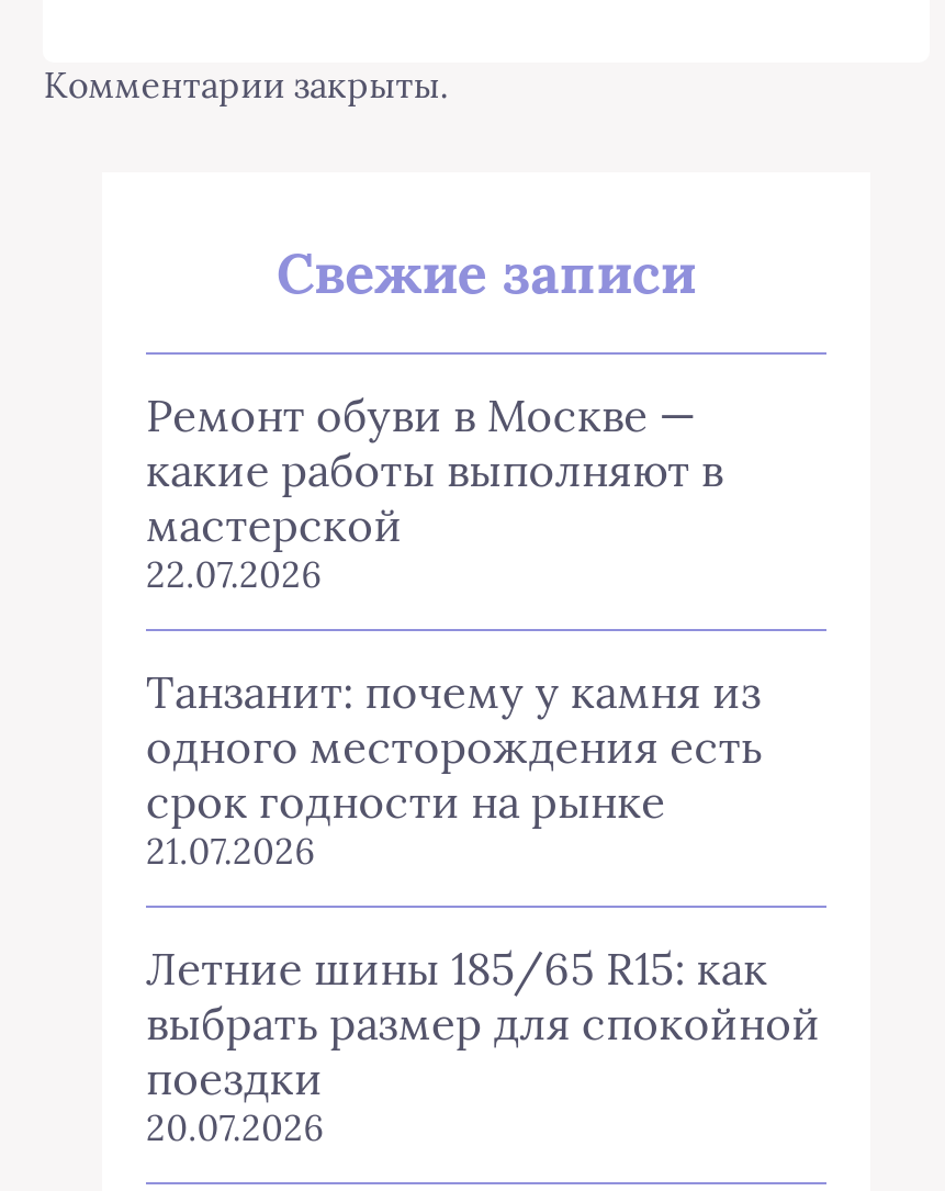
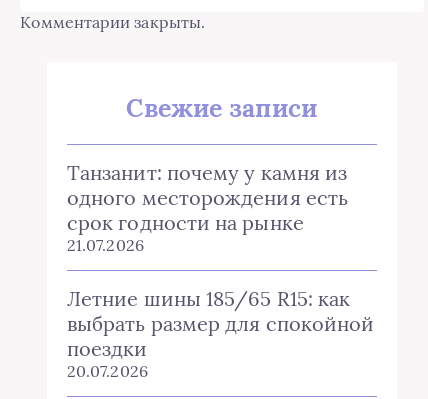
[146,387,723,596] Ремонт обуви в Москве — | какие работы выполняют в | мастерской | 22.07.2026 -> none

